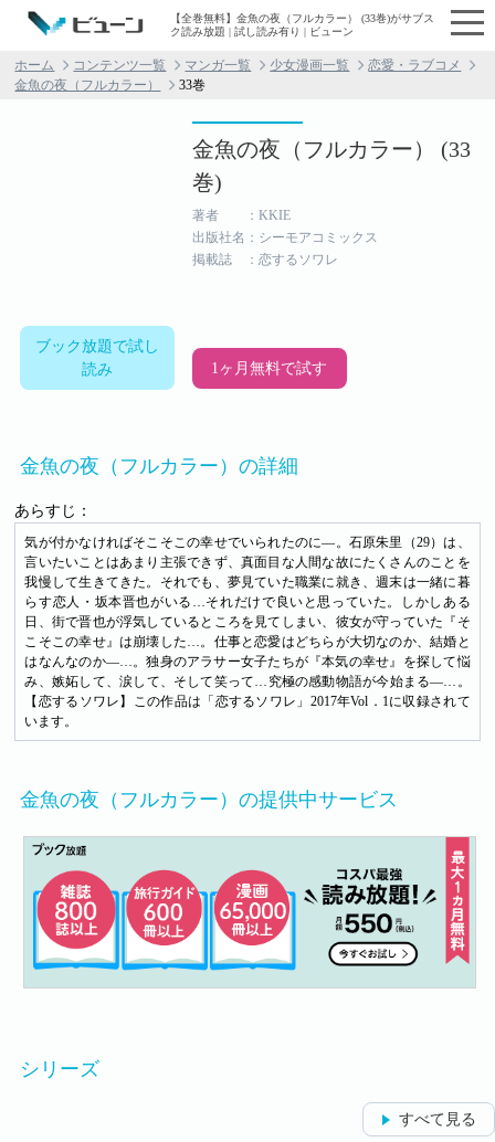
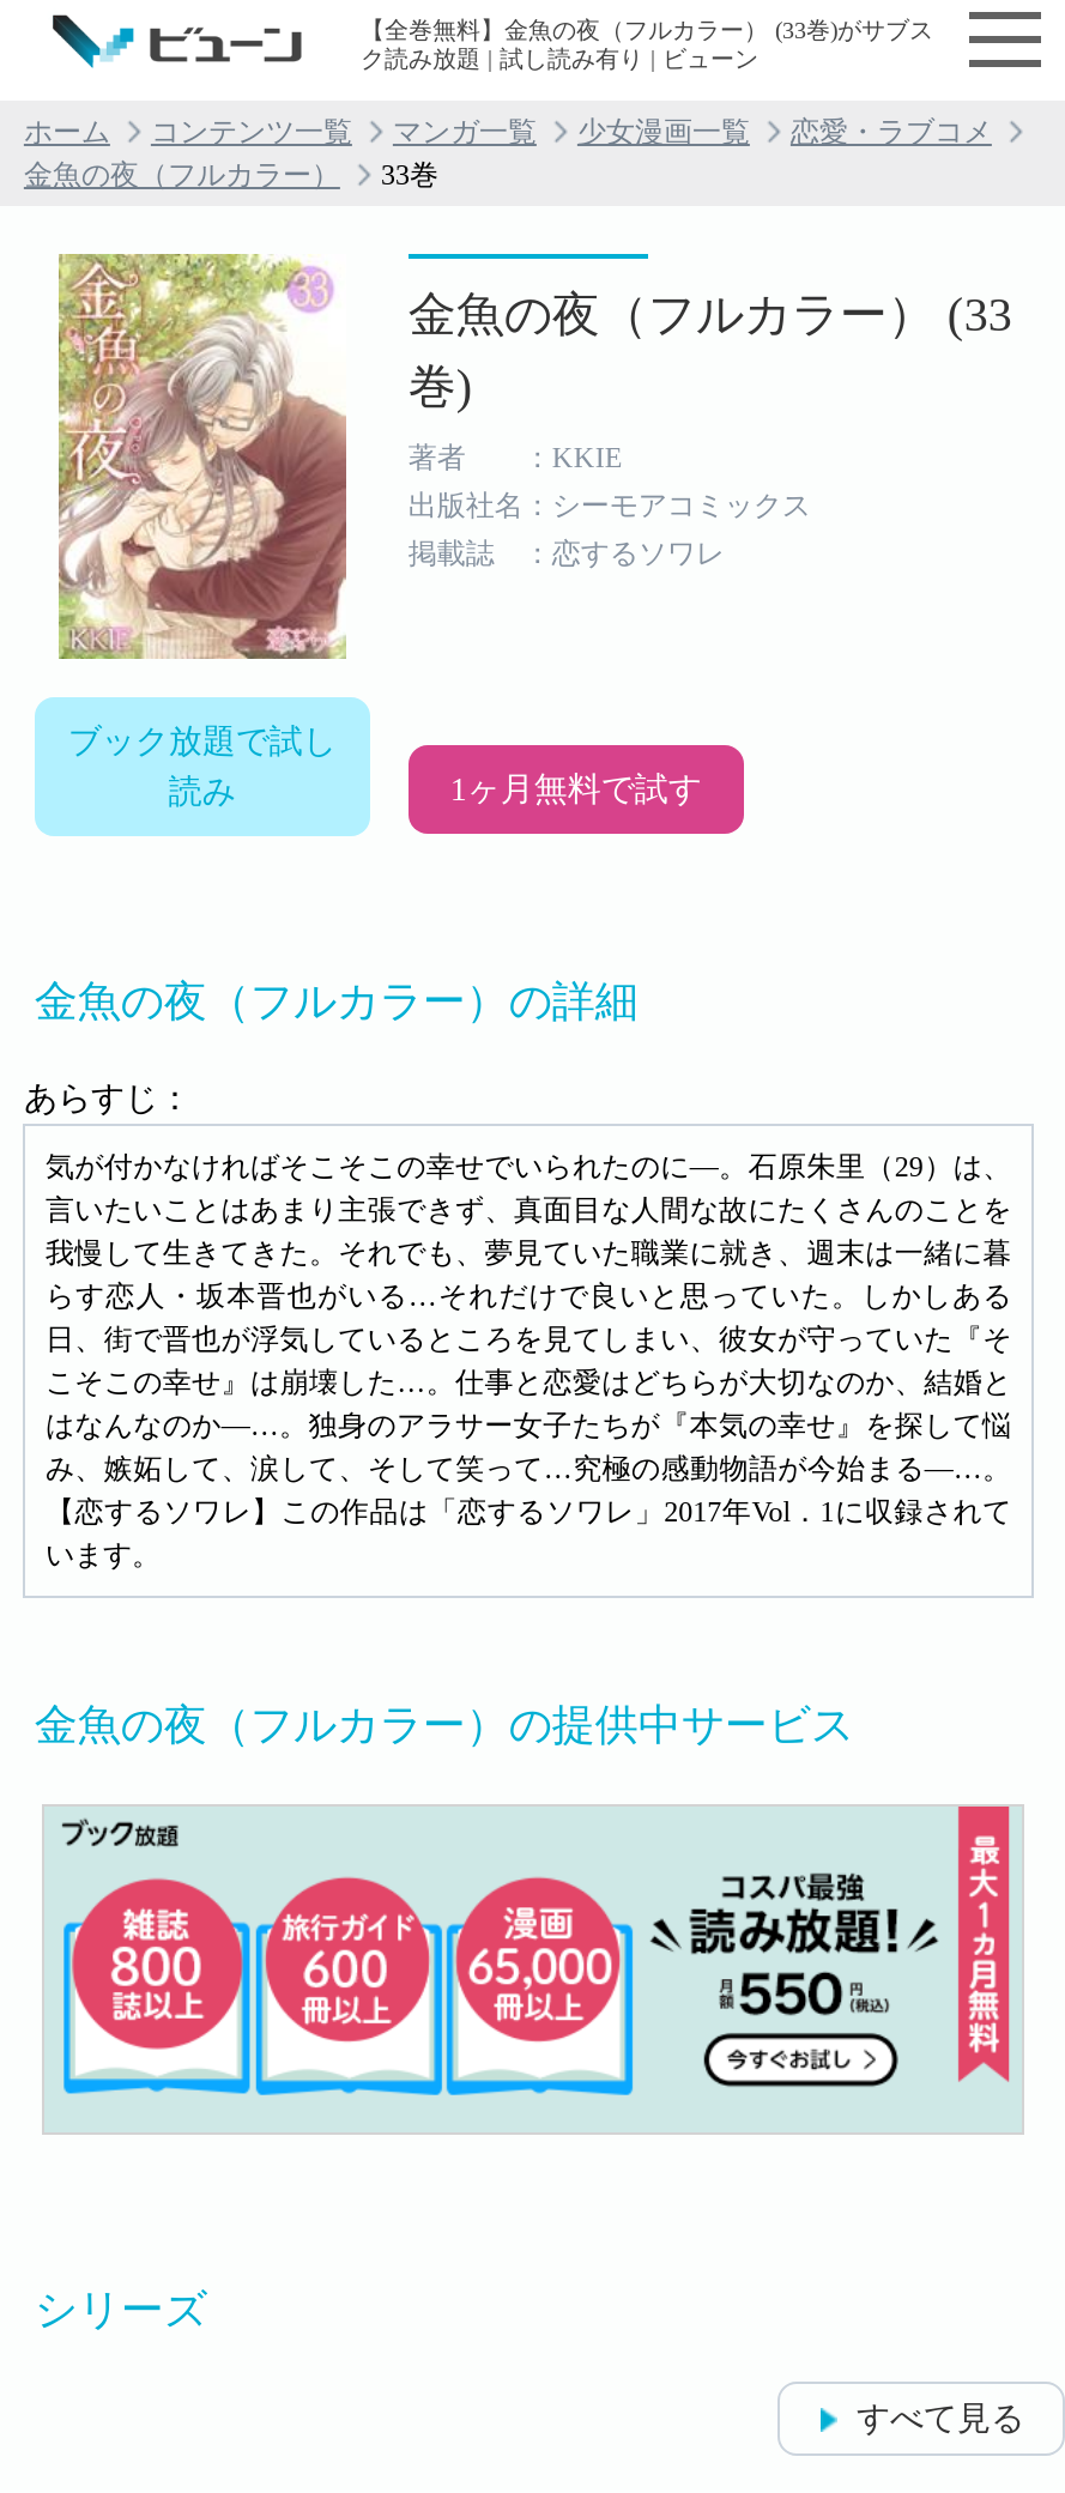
none -> [56,252,349,661] [image]

